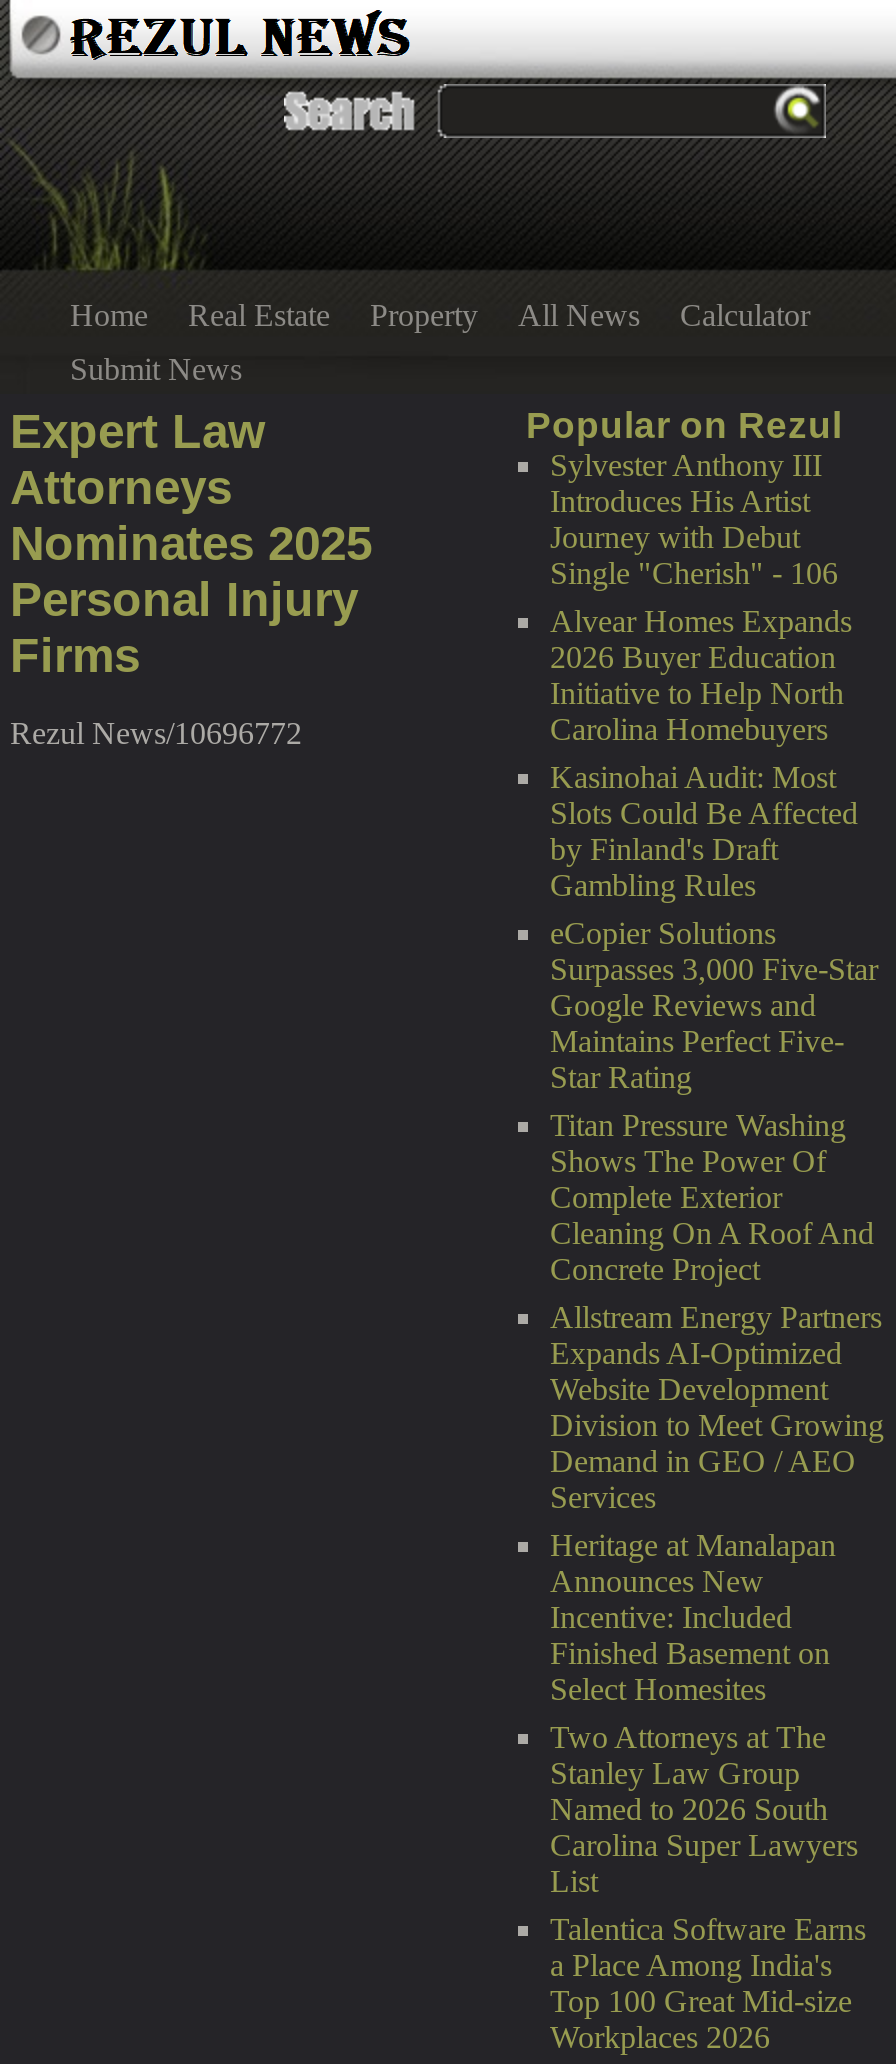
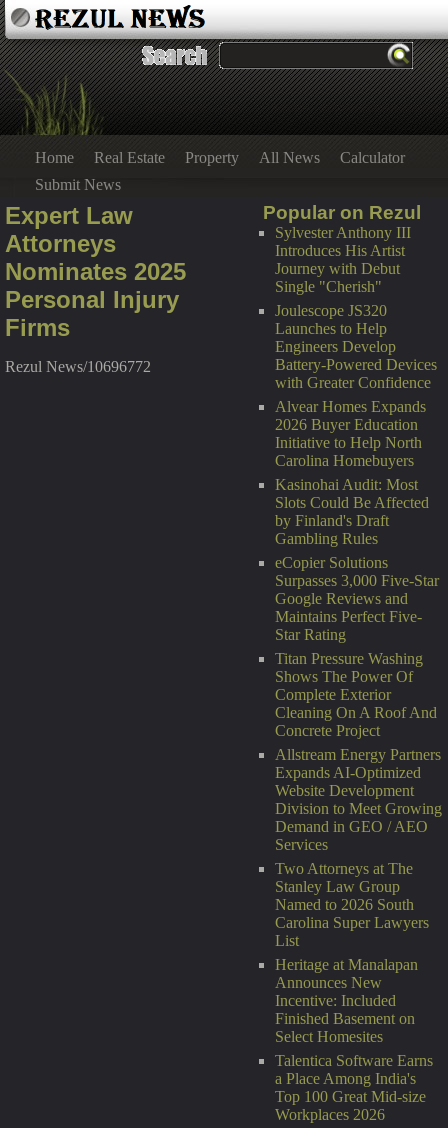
[550,556,838,590] Single "Cherish" - 106 -> [275,278,437,391] Single "Cherish" | Joulescope JS320 | Launches to Help | Engineers Develop | Battery-Powered Devices | with Greater Confidence
moved [550,1528,836,1706] -> [275,956,418,1045]: Heritage at Manalapan | Announces New | Incentive: Included | Finished Basement on | Select Homesites

